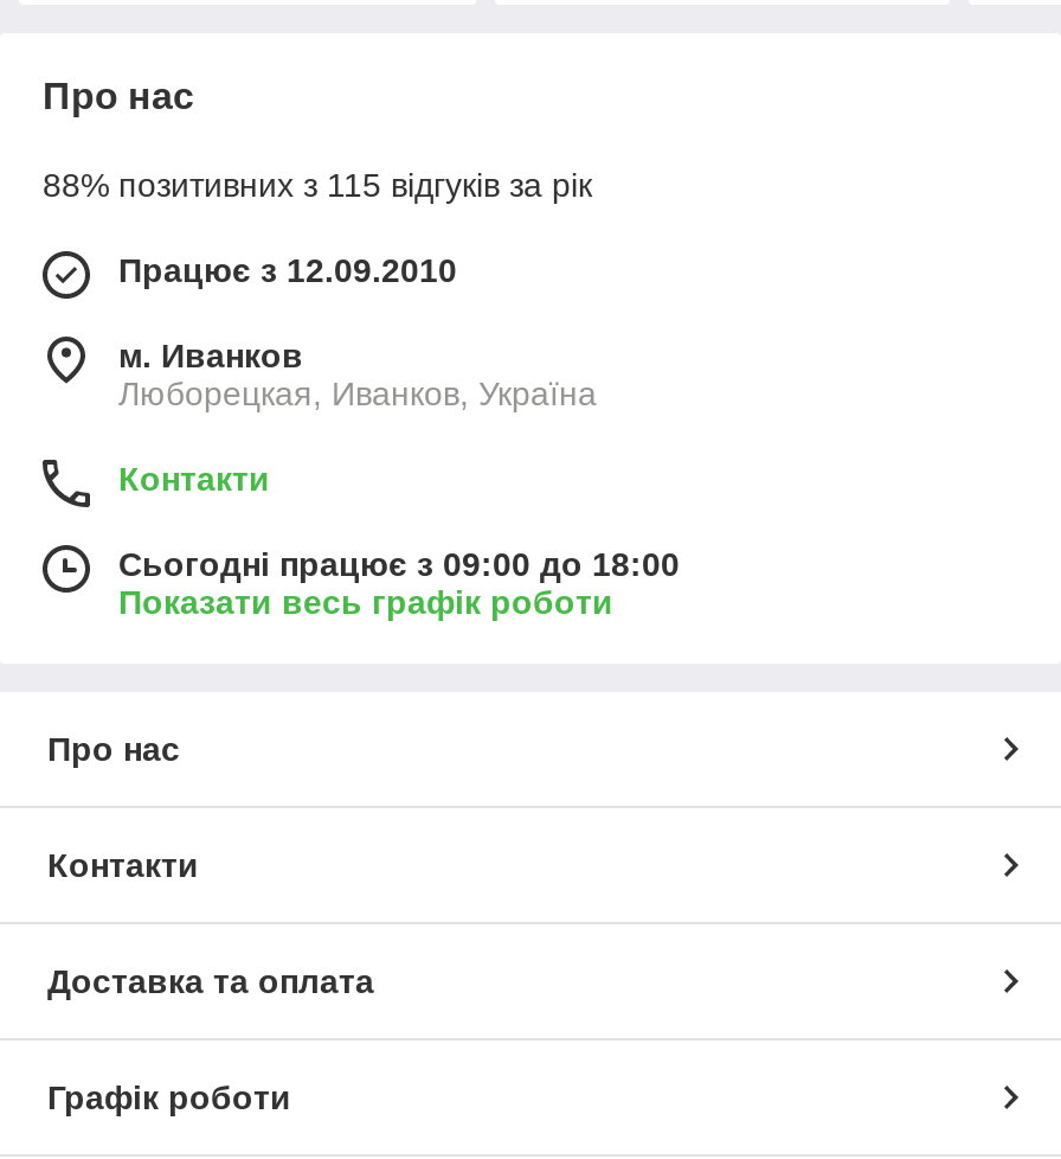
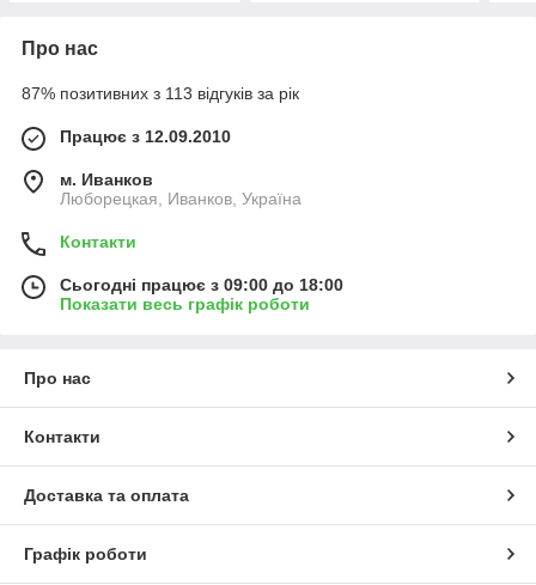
[43,167,592,205] 88% позитивних з 115 відгуків за рік -> [22,84,299,103] 87% позитивних з 113 відгуків за рік

